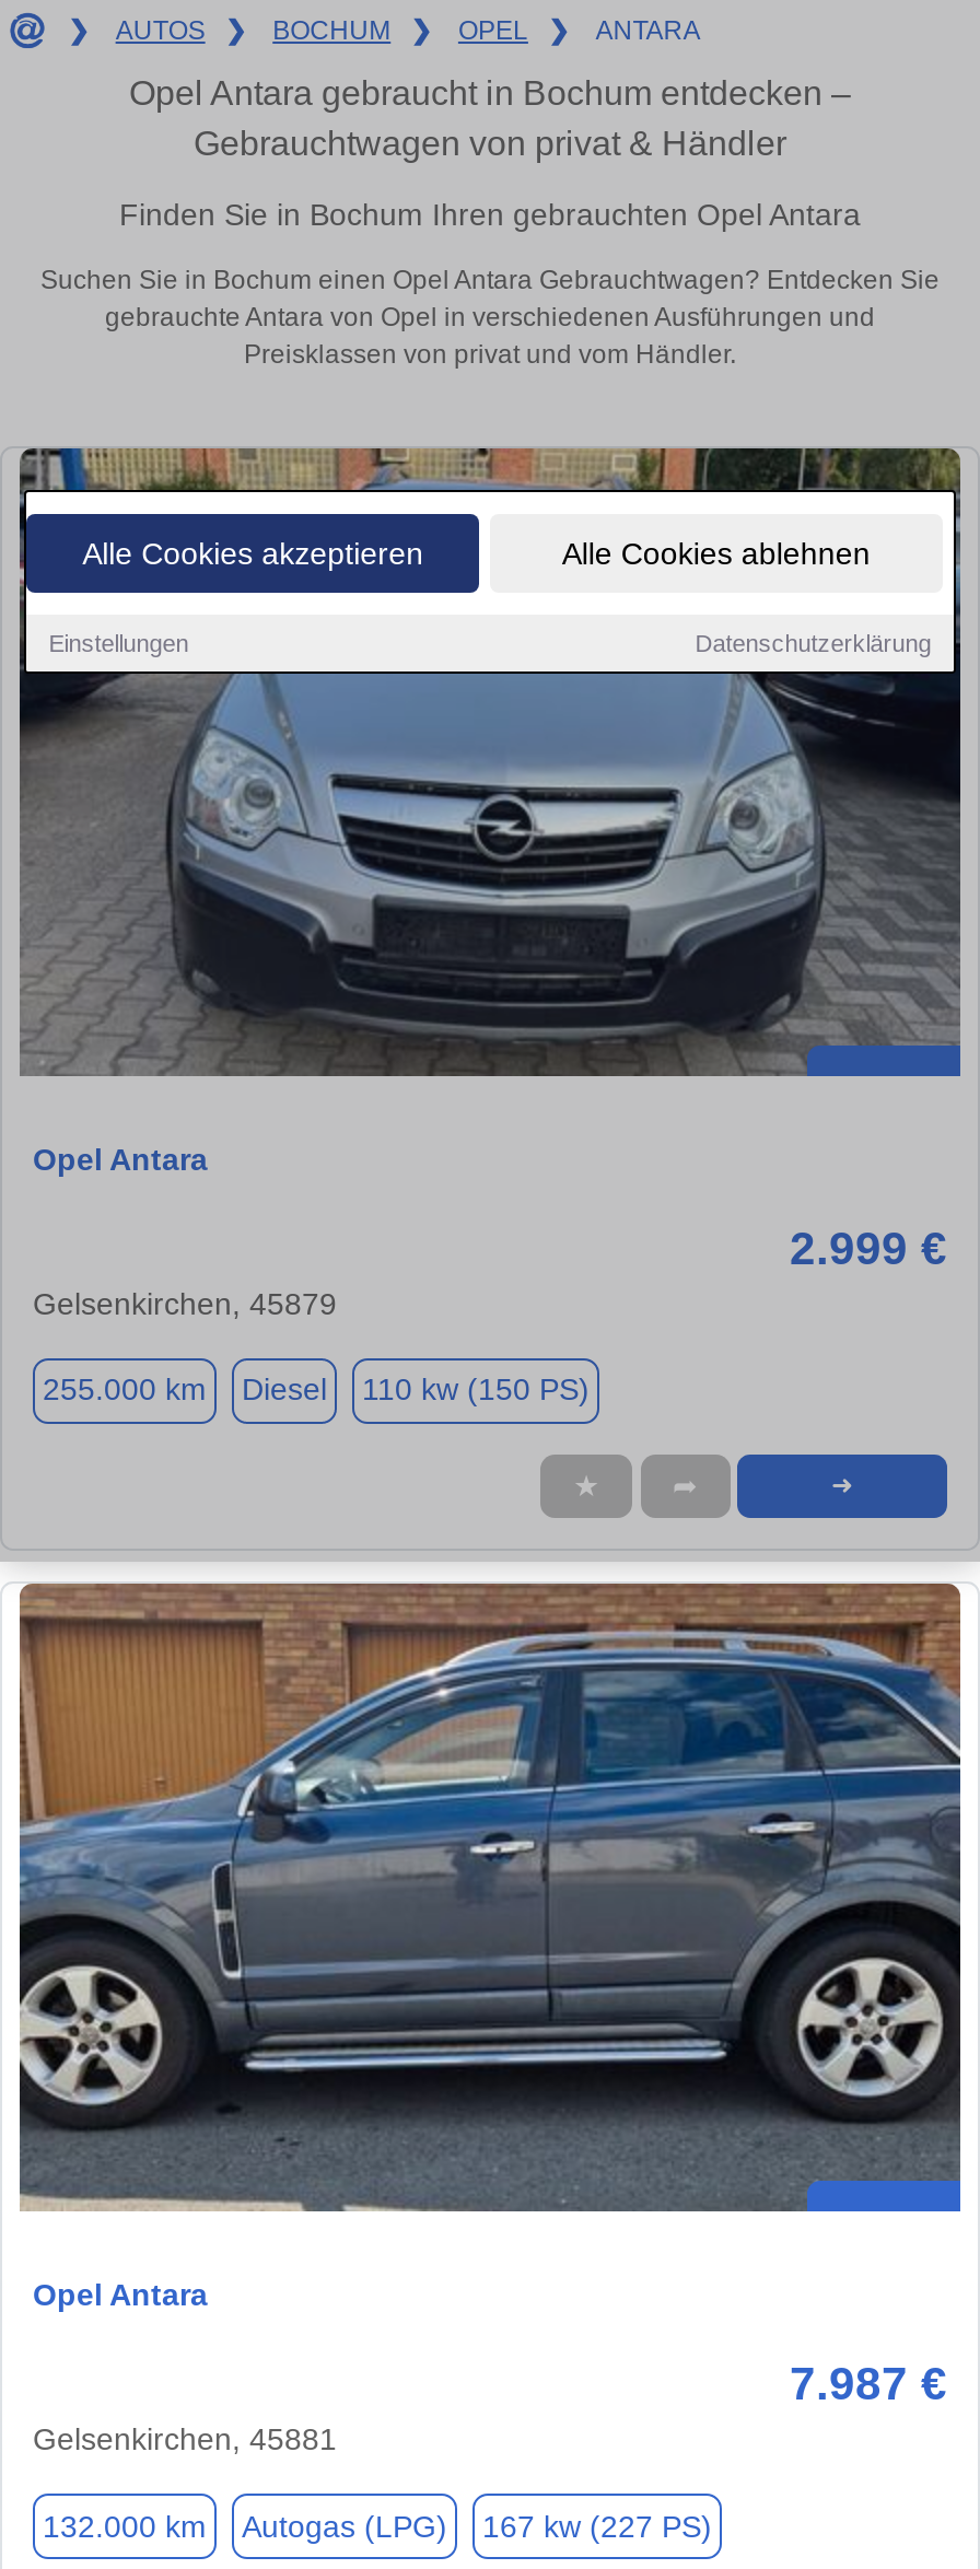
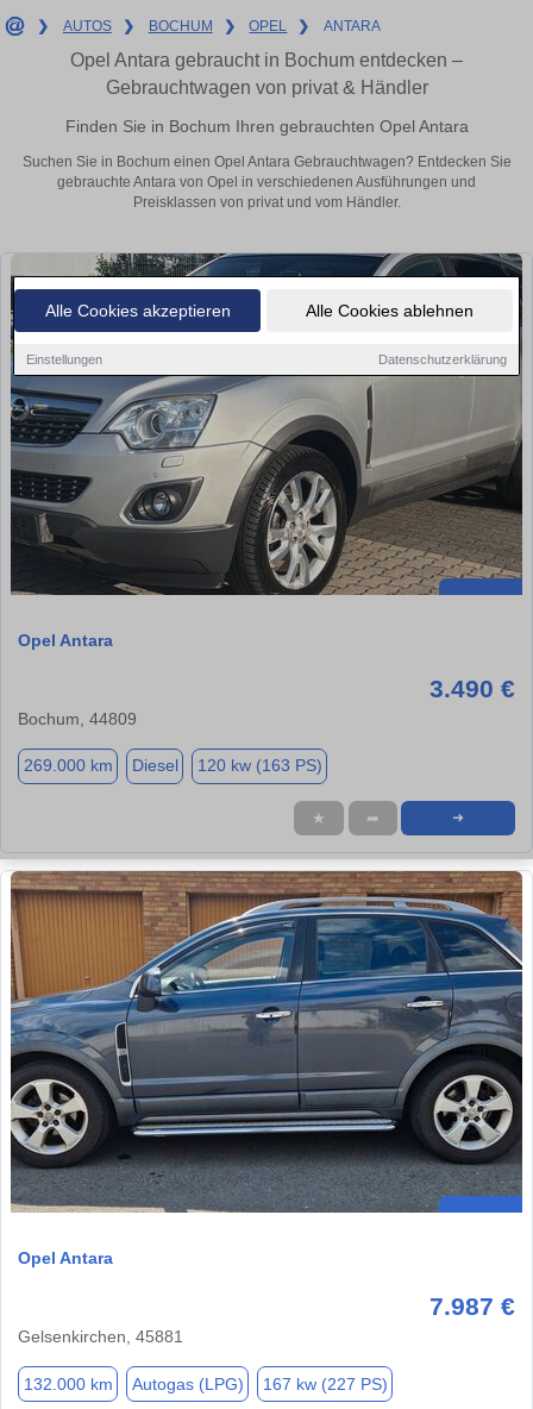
[17,446,960,549] [image] -> [11,252,522,343] [image]
[17,639,960,1076] [image] -> [11,357,522,595] [image]
[33,1223,947,1321] 2.999 € | Gelsenkirchen, 45879 -> [18,675,515,728] 3.490 € | Bochum, 44809
[43,1373,207,1408] 255.000 km -> [23,756,112,775] 269.000 km
[362,1373,590,1408] 110 kw (150 PS) -> [197,756,322,775] 120 kw (163 PS)

